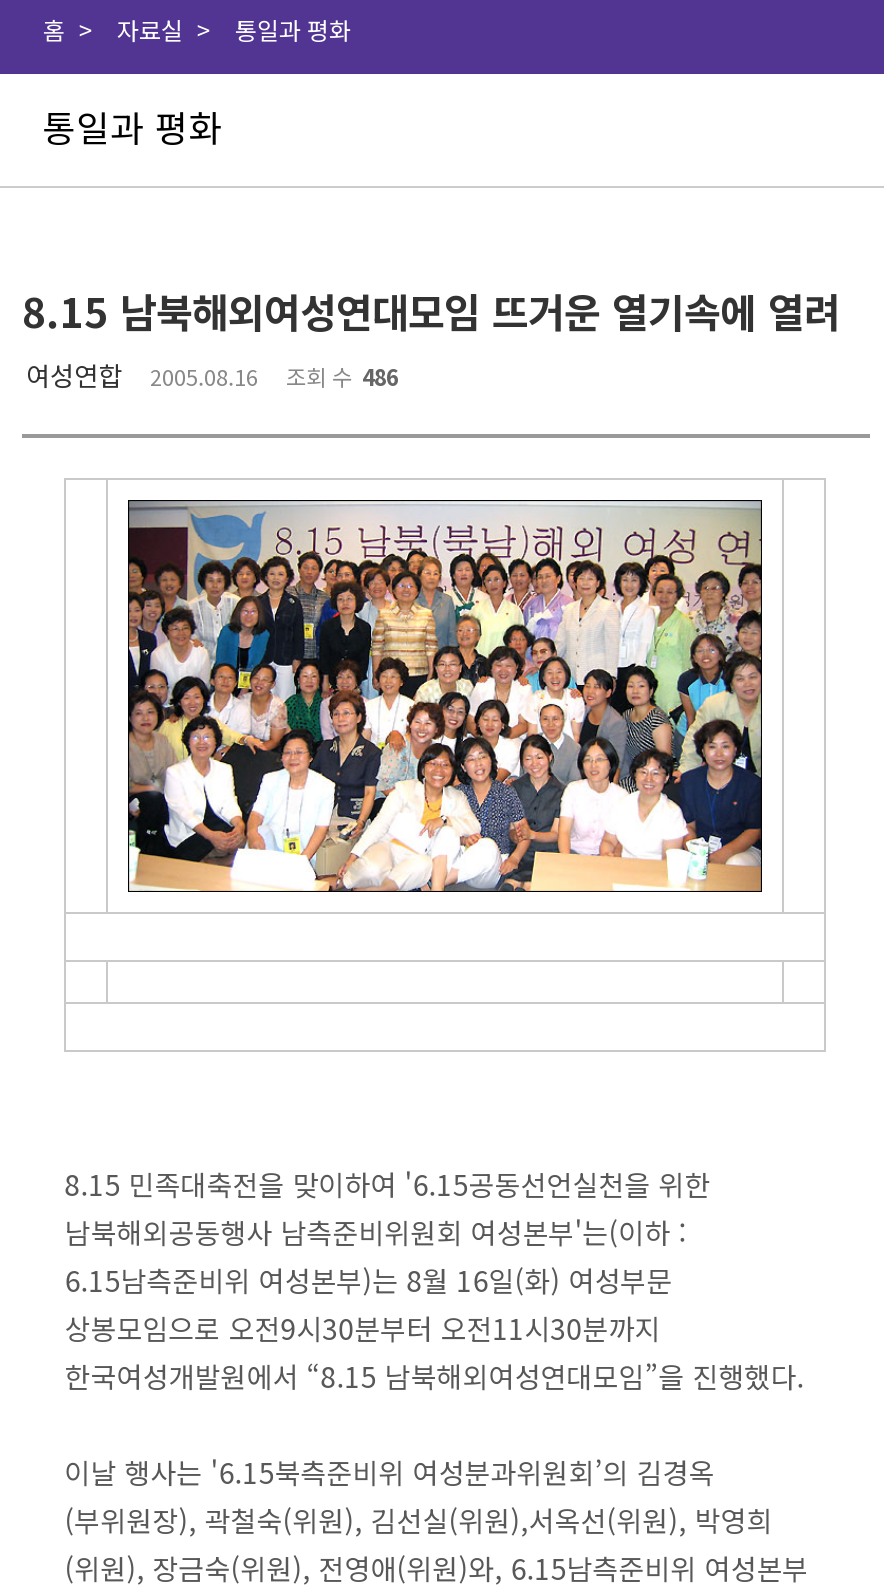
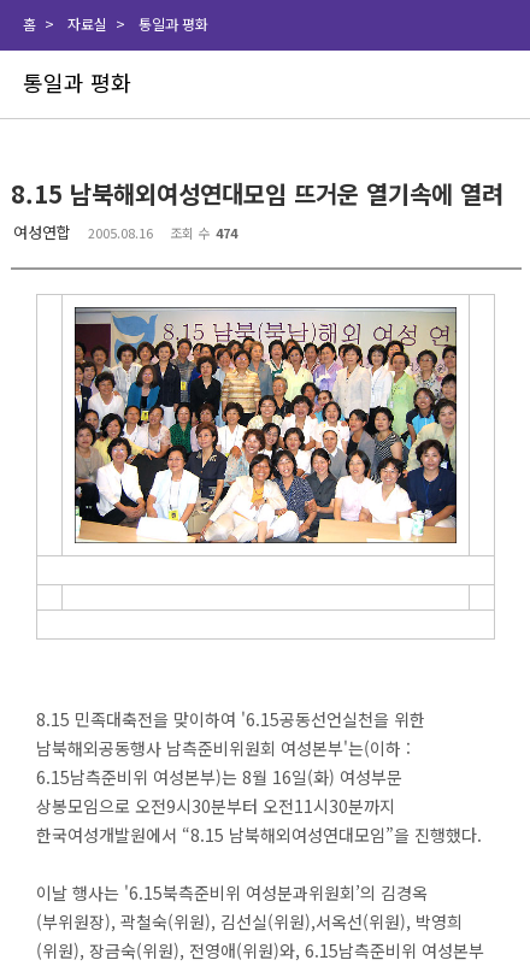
[26,356,398,394] 여성연합 2005.08.16 조회 수 486 -> [13,220,237,243] 여성연합 2005.08.16 조회 수 474

